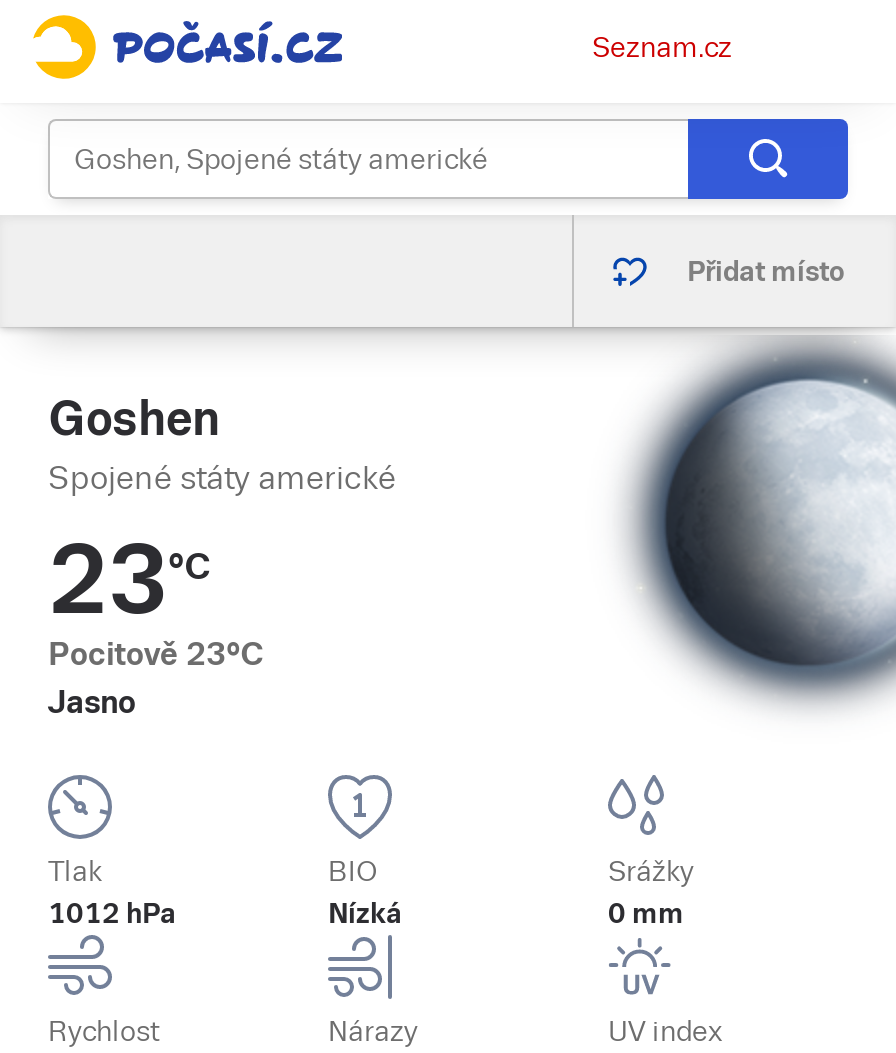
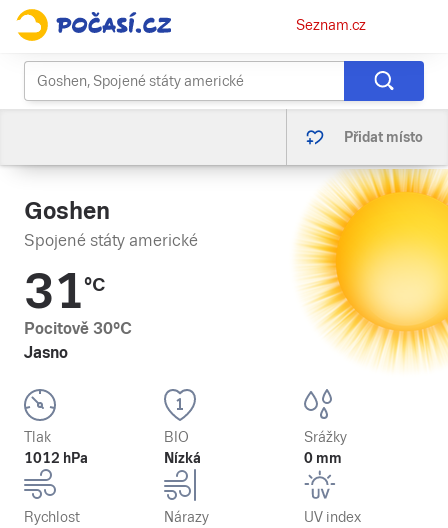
[596,337,890,729] [image] -> [297,169,445,368] [image]
[48,525,210,635] 23°C -> [24,264,105,319] 31°C
[48,635,264,673] Pocitově 23°C -> [24,319,132,338] Pocitově 30°C

